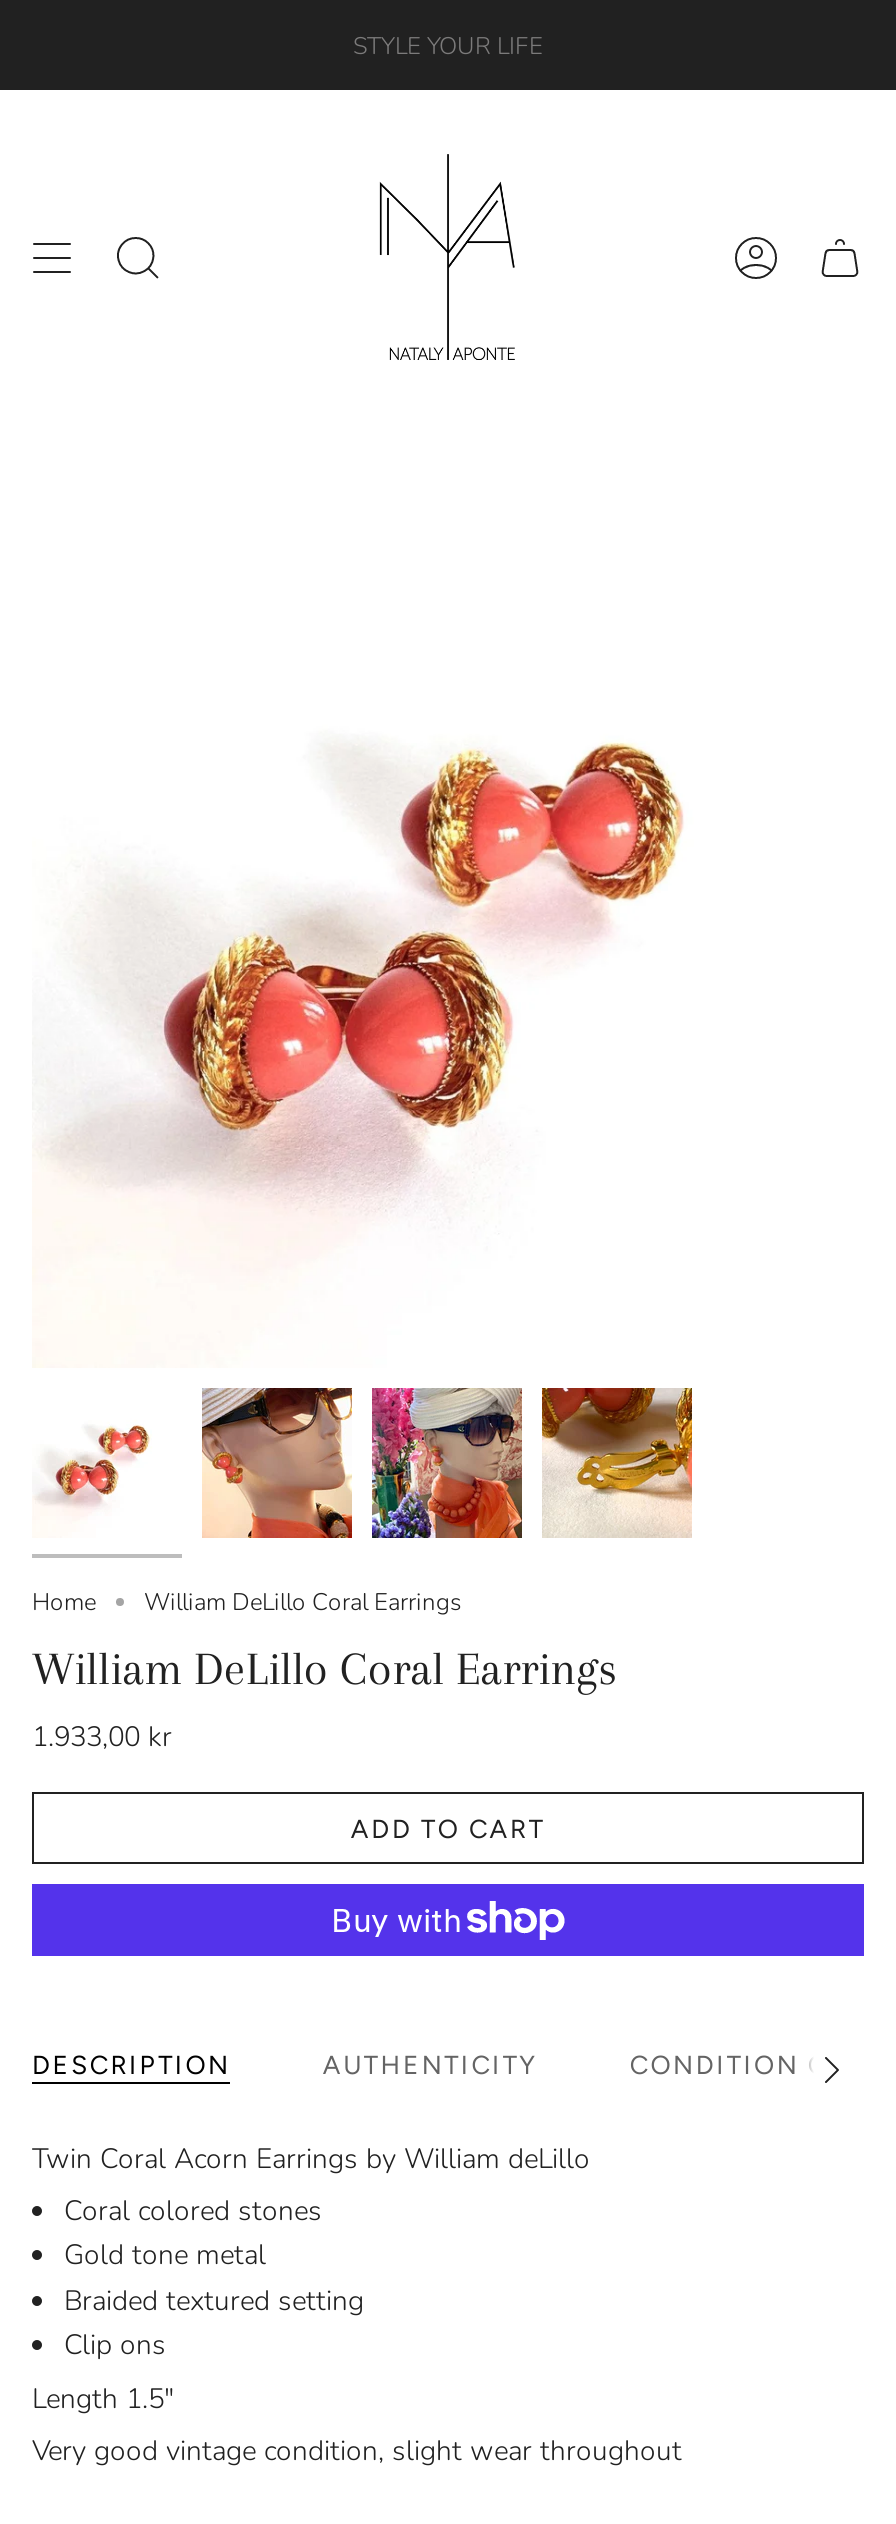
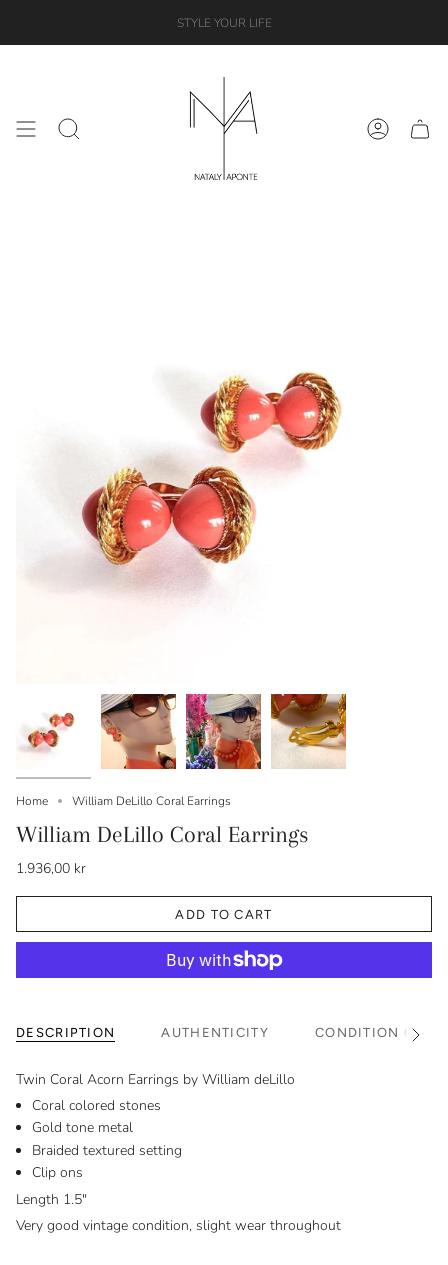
[32,1718,172,1756] 1.933,00 kr -> [16,859,86,878] 1.936,00 kr

